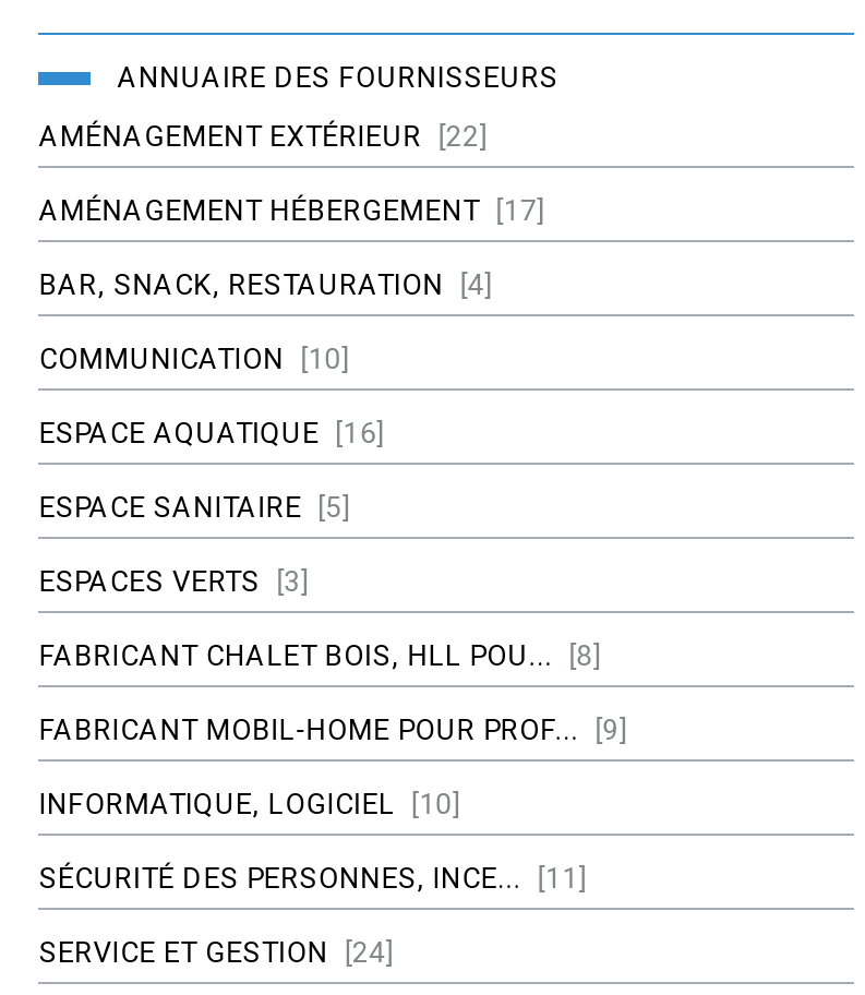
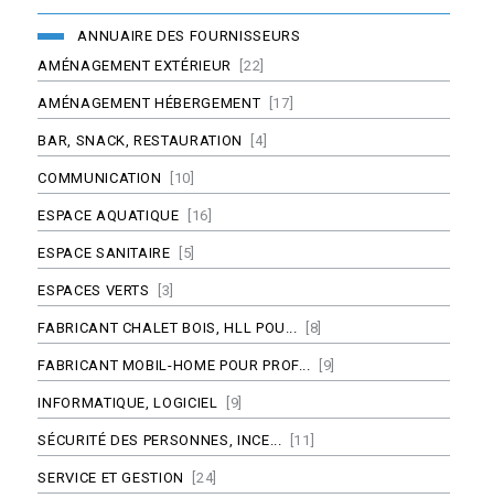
[39,788,460,821] INFORMATIQUE, LOGICIEL [10] -> [38,395,243,411] INFORMATIQUE, LOGICIEL [9]

